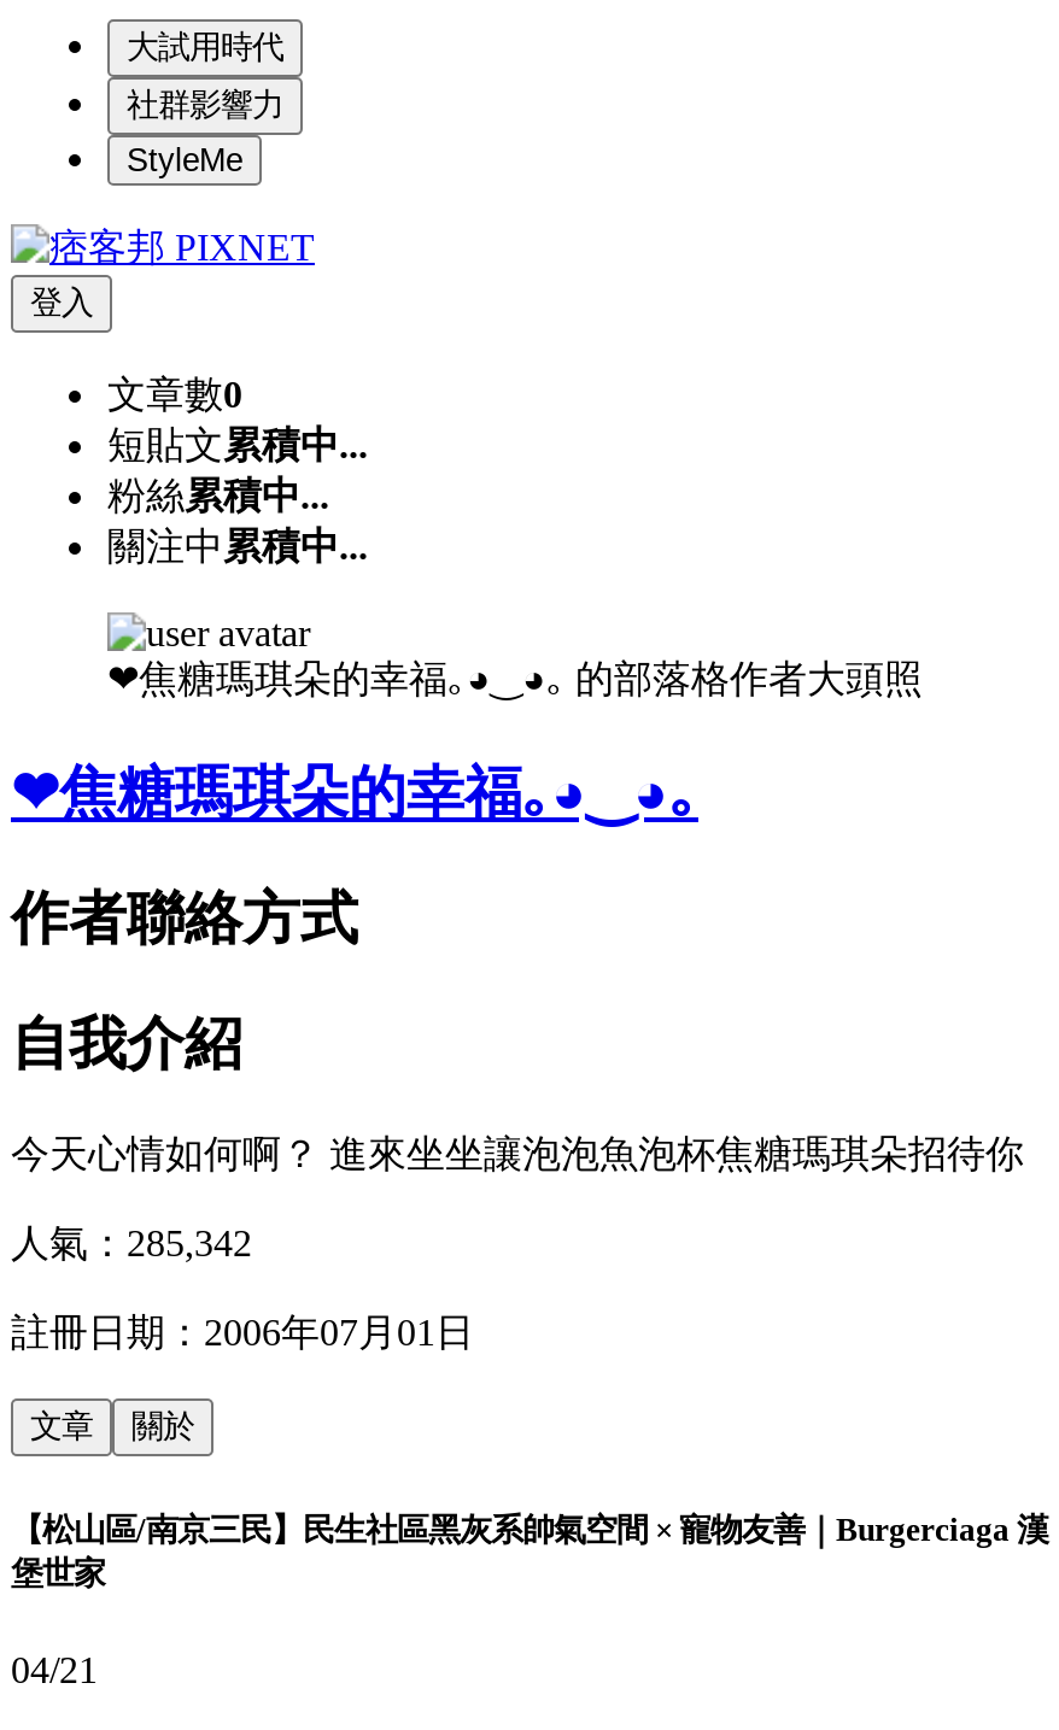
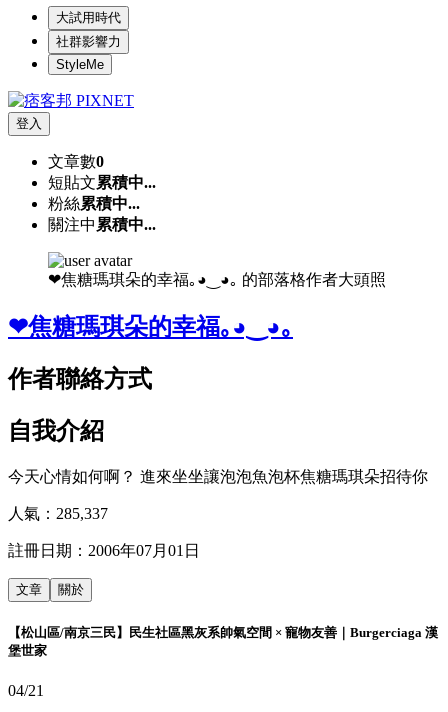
[11,1222,252,1263] 人氣：285,342 -> [8,505,108,522] 人氣：285,337

